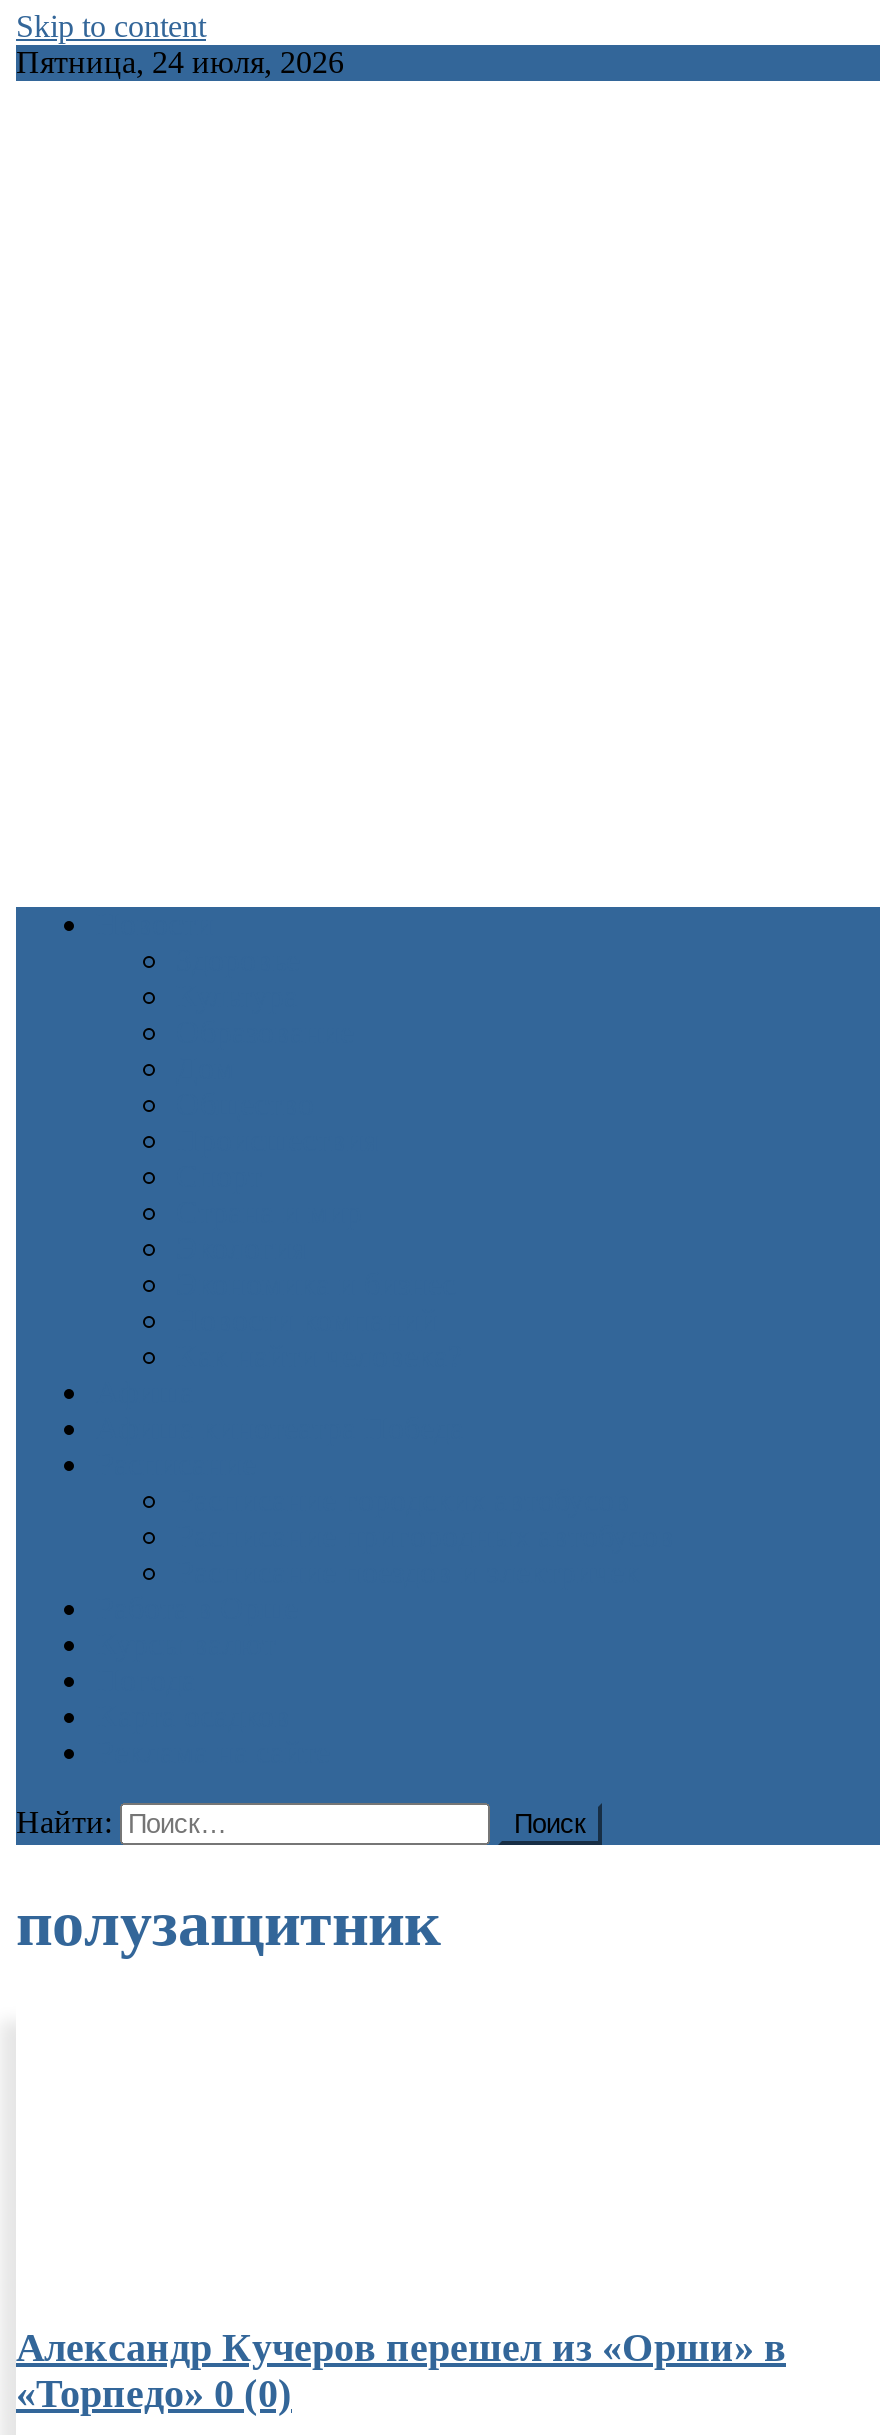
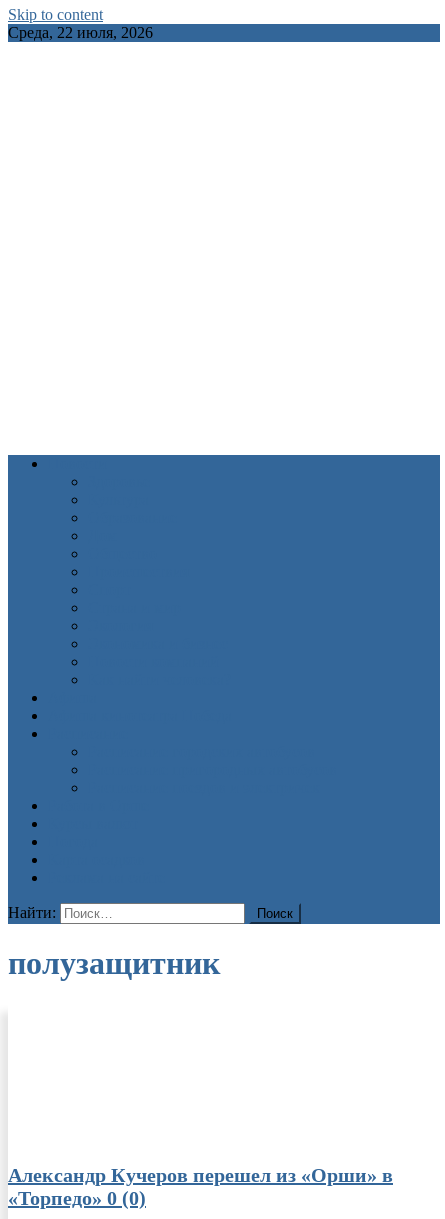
[16,45,344,79] Пятница, 24 июля, 2026 -> [8,24,153,41] Среда, 22 июля, 2026

